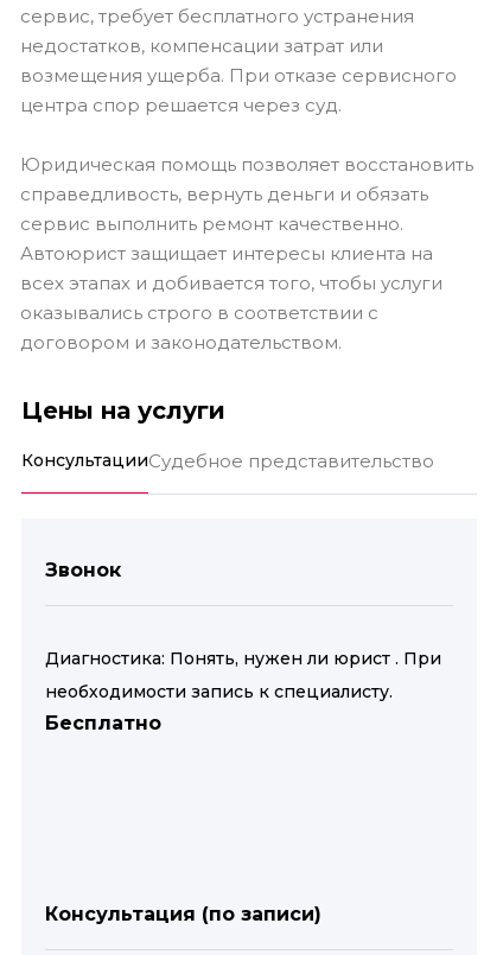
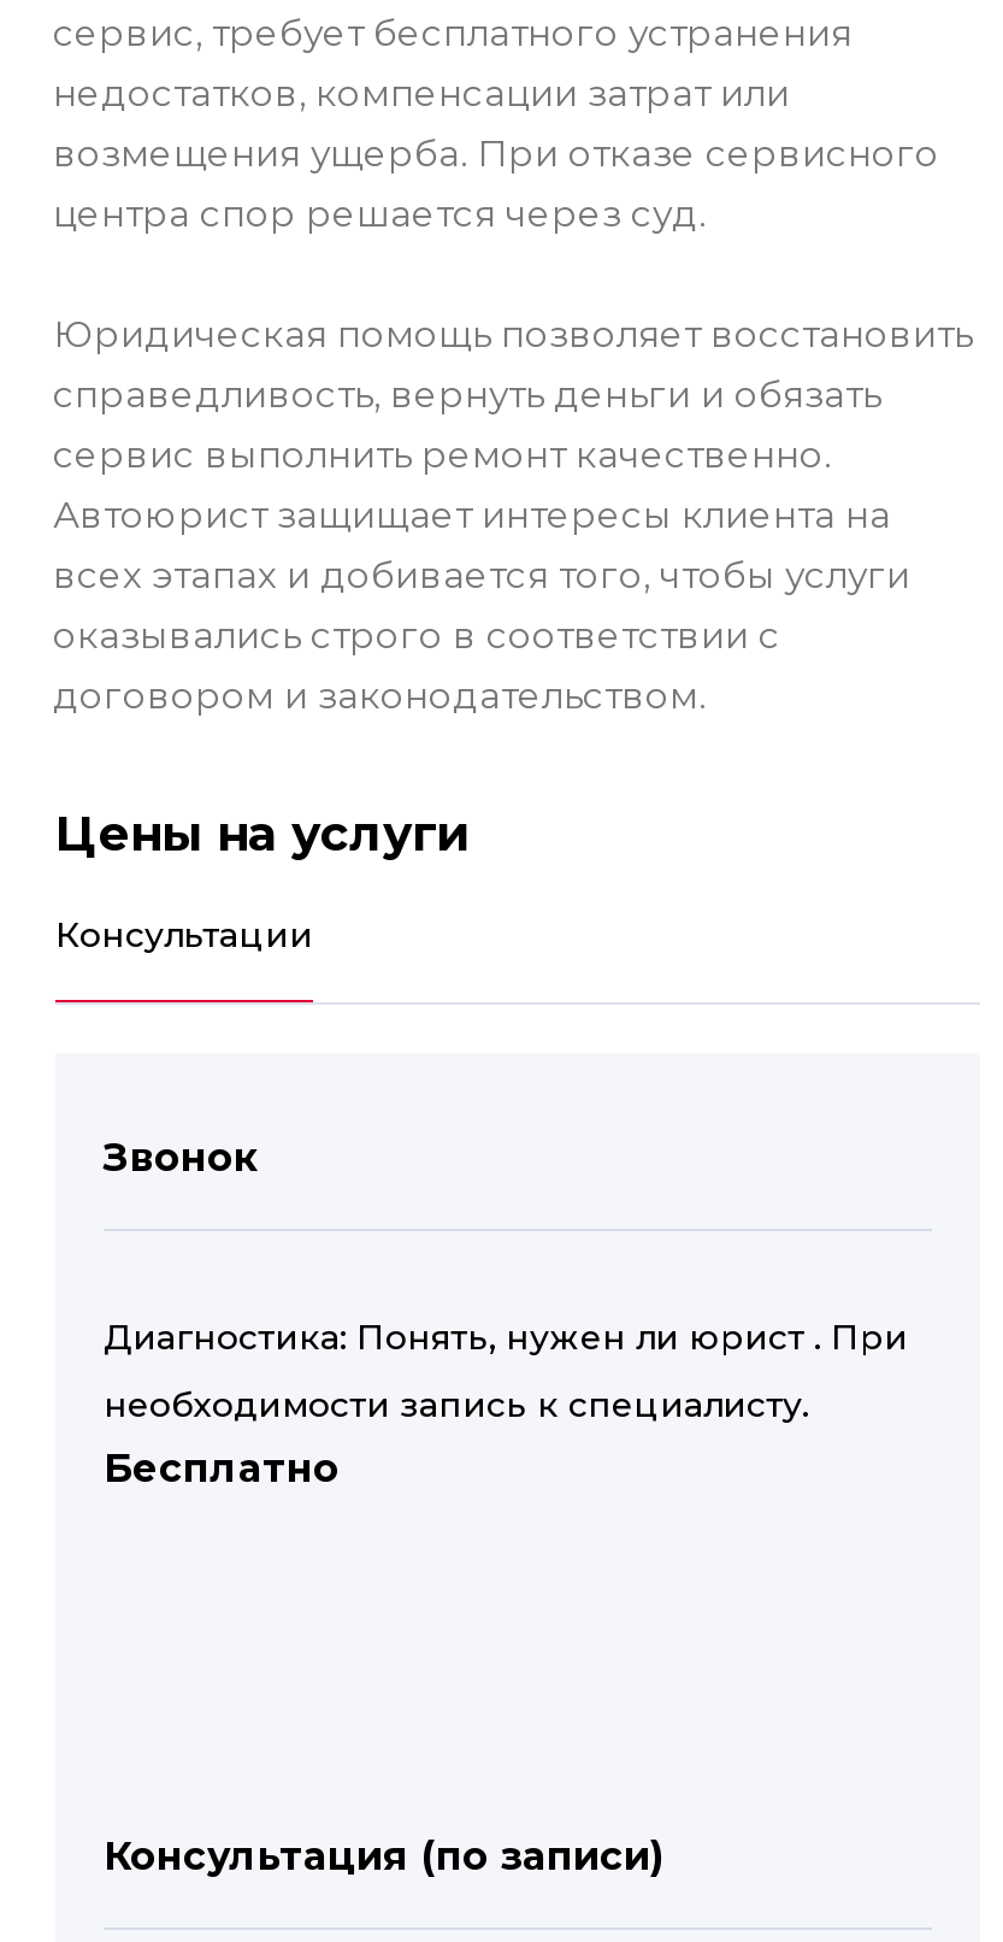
[21,450,434,473] КонсультацииСудебное представительство -> [55,914,313,957] Консультации

